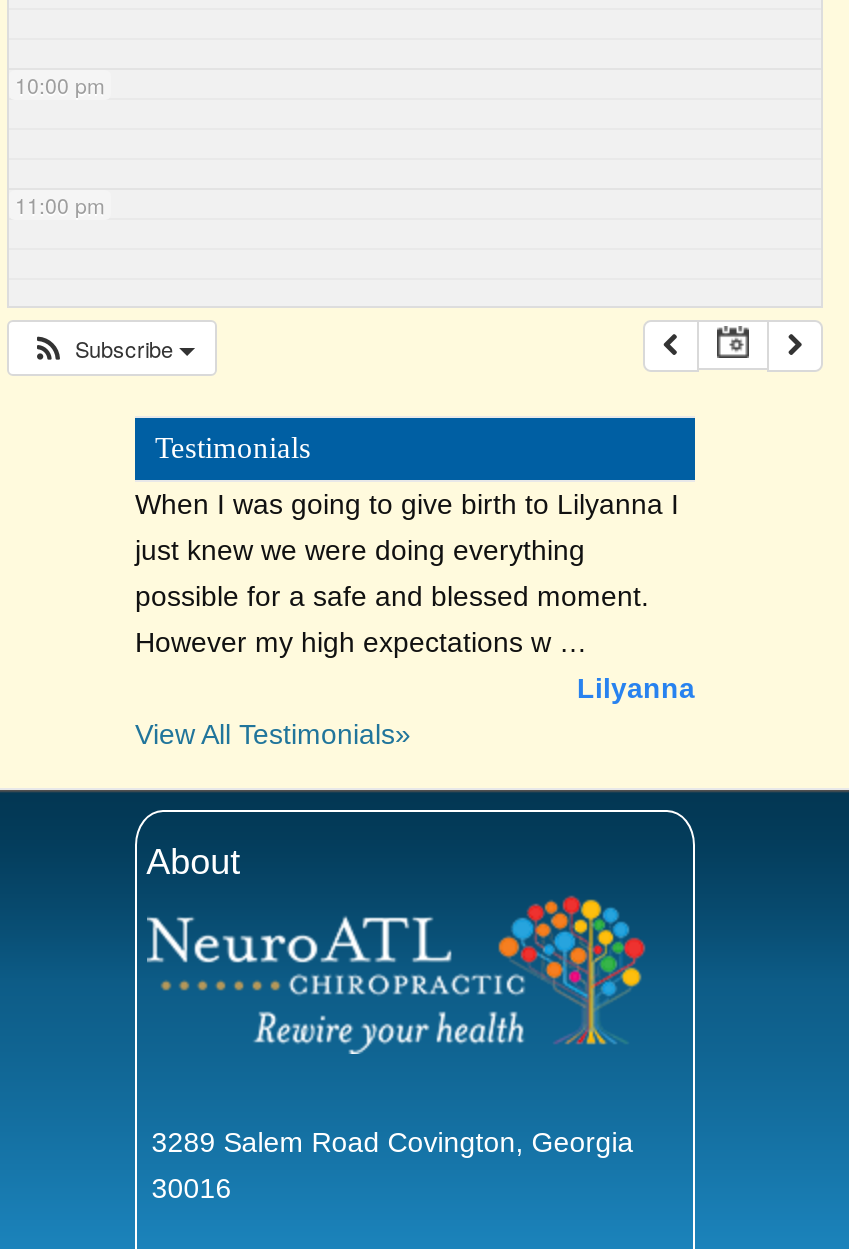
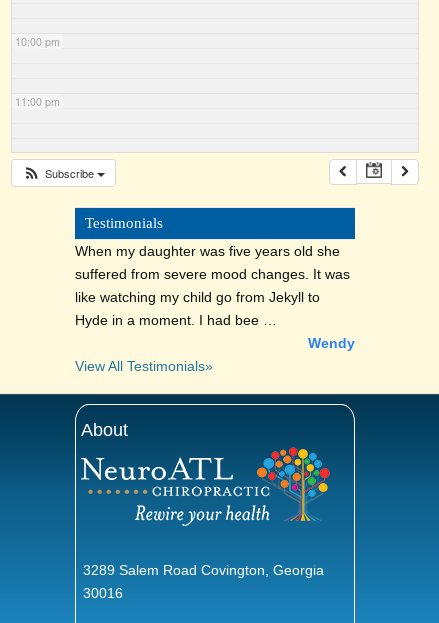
[135,488,695,704] When I was going to give birth to Lilyanna I | just knew we were doing everything | possible for a safe and blessed moment. | However my high expectations w … | Lilyanna -> [75,243,355,351] When my daughter was five years old she | suffered from severe mood changes. It was | like watching my child go from Jekyll to | Hyde in a moment. I had bee … | Wendy

